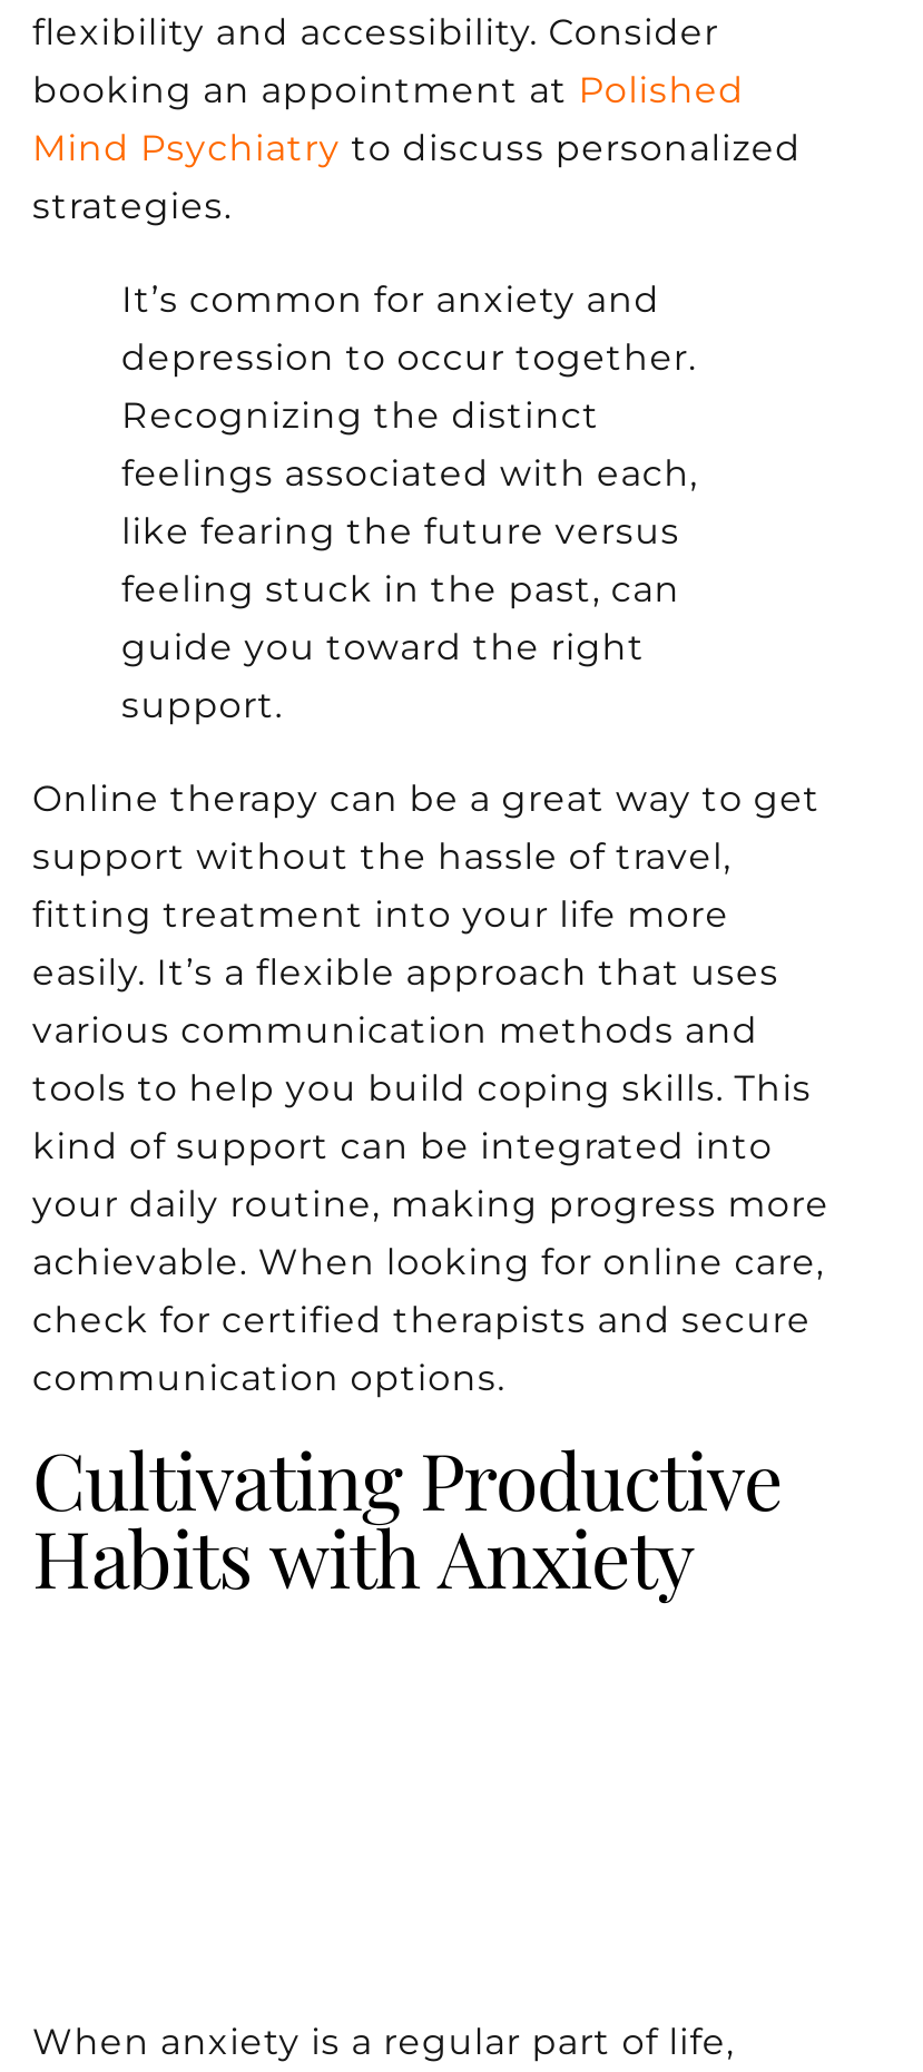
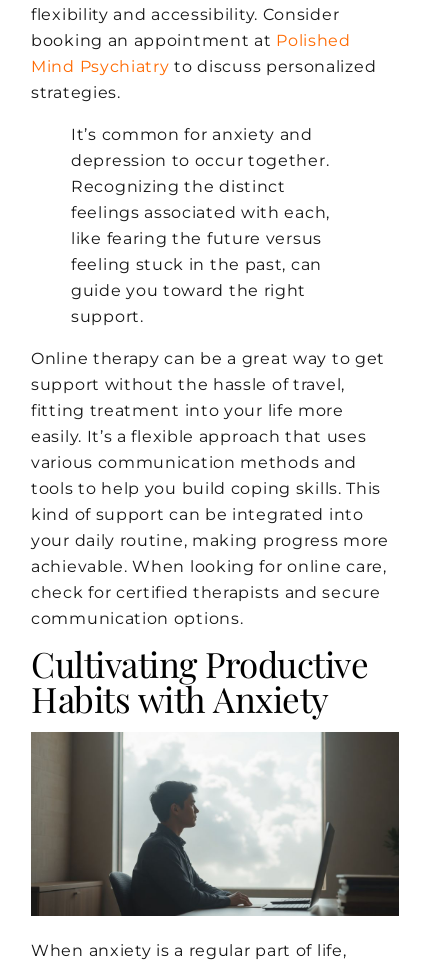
none -> [30,731,400,917] [image]

